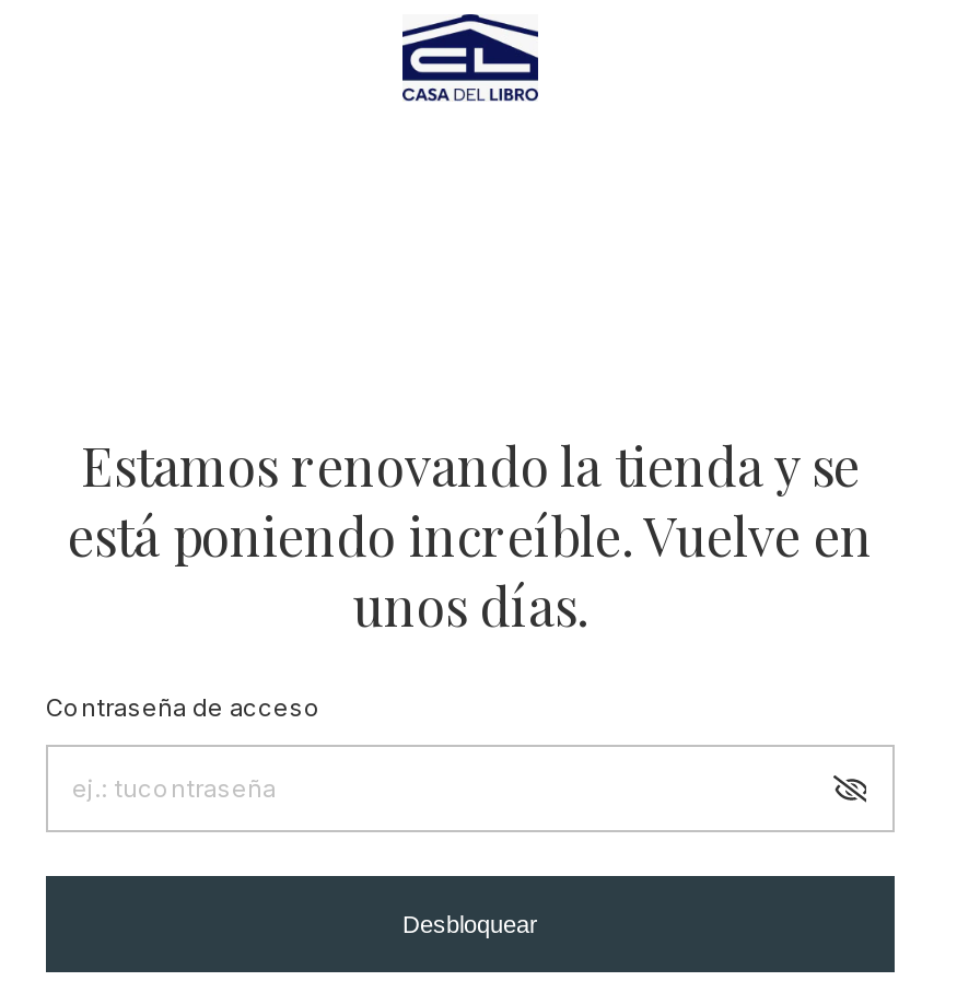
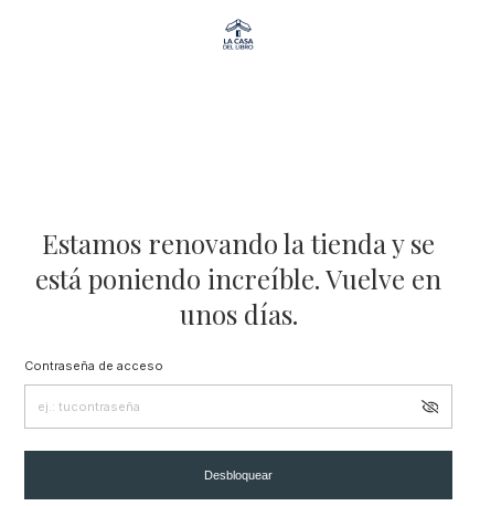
[400,12,540,104] [image] -> [204,15,273,60] [image]

